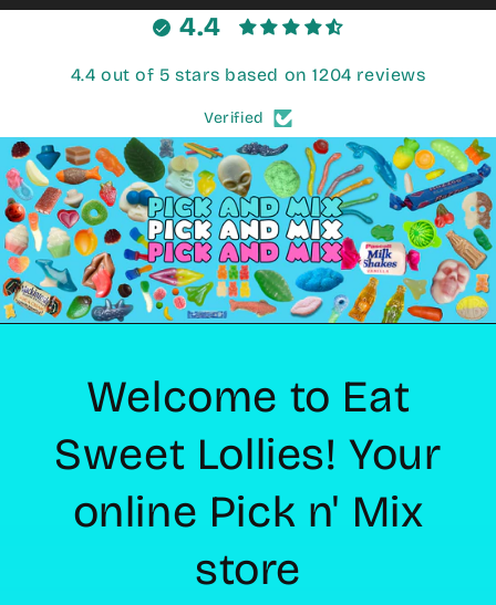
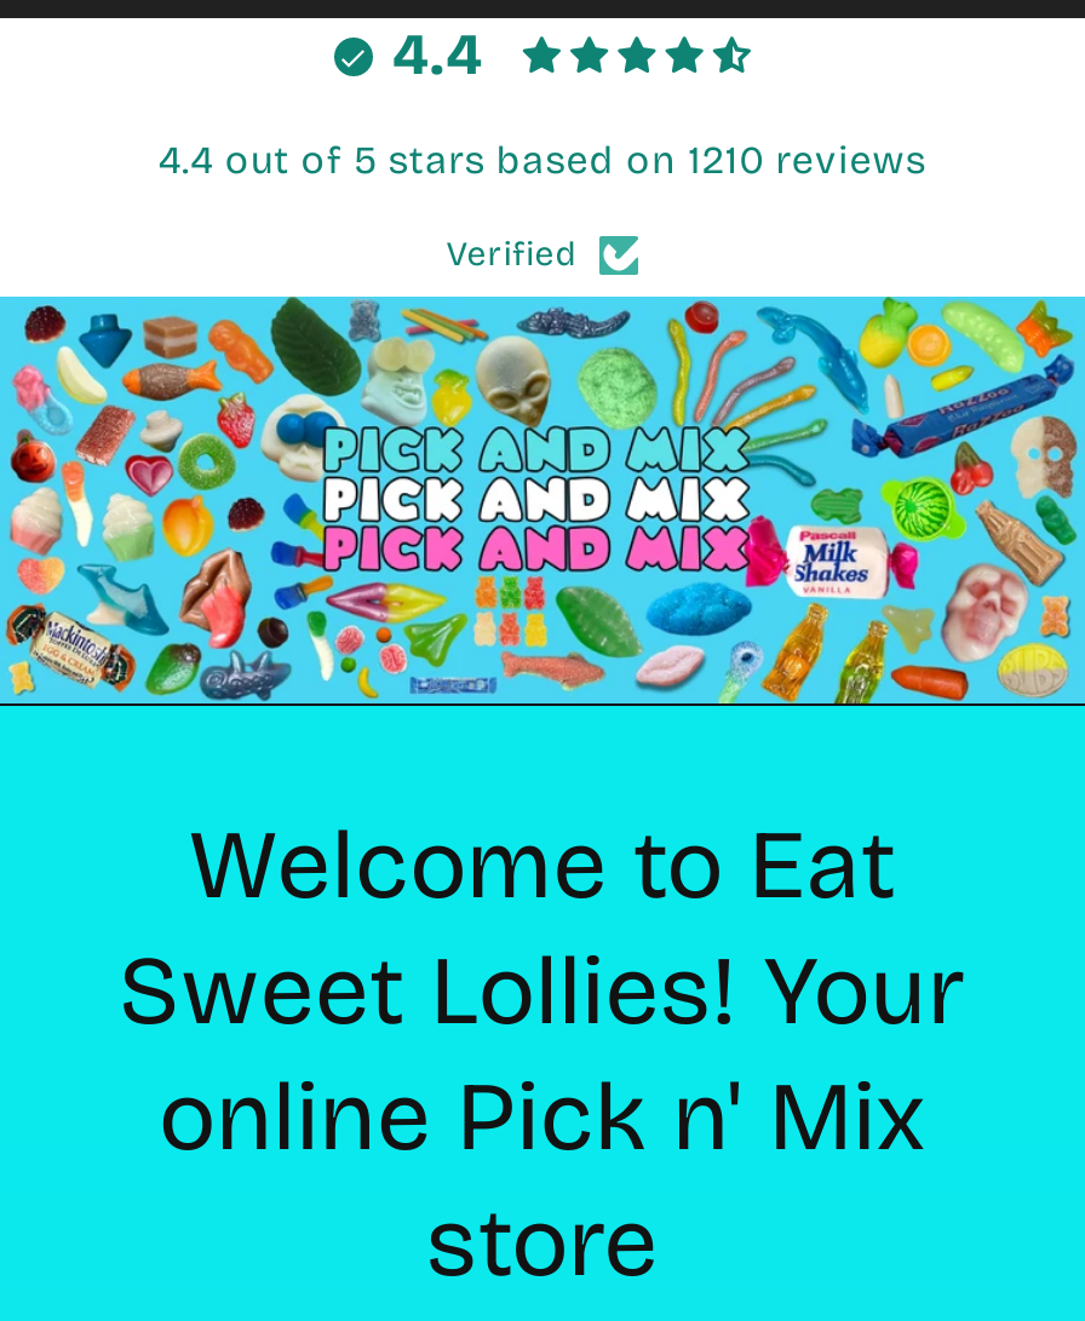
[70,64,426,85] 4.4 out of 5 stars based on 1204 reviews -> [159,136,926,182] 4.4 out of 5 stars based on 1210 reviews

